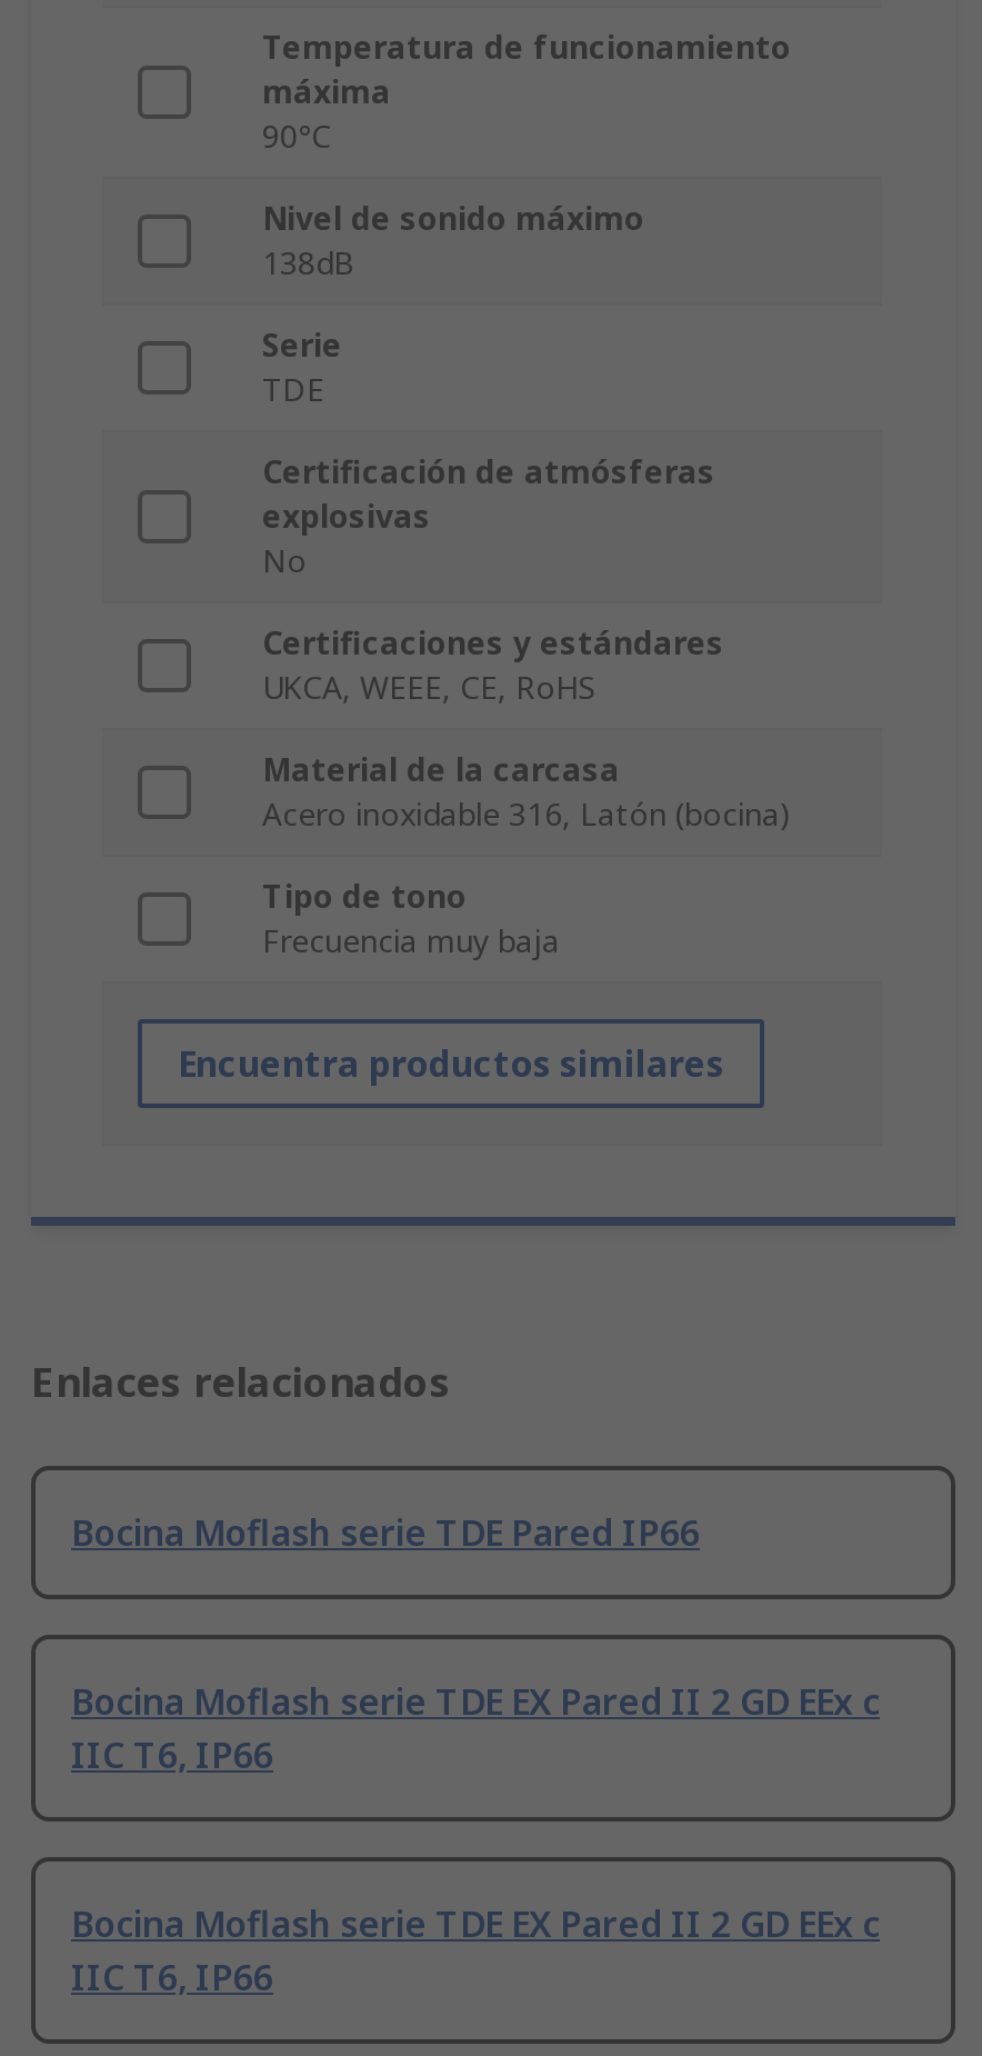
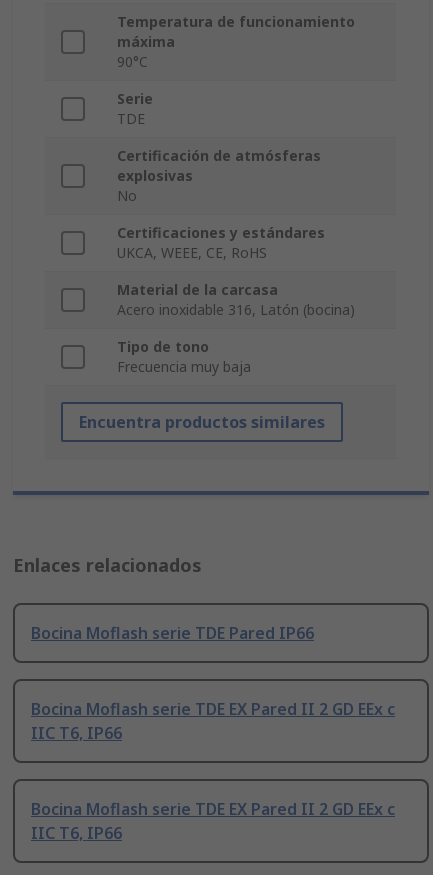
[262,198,644,285] Nivel de sonido máximo | 138dB -> none

